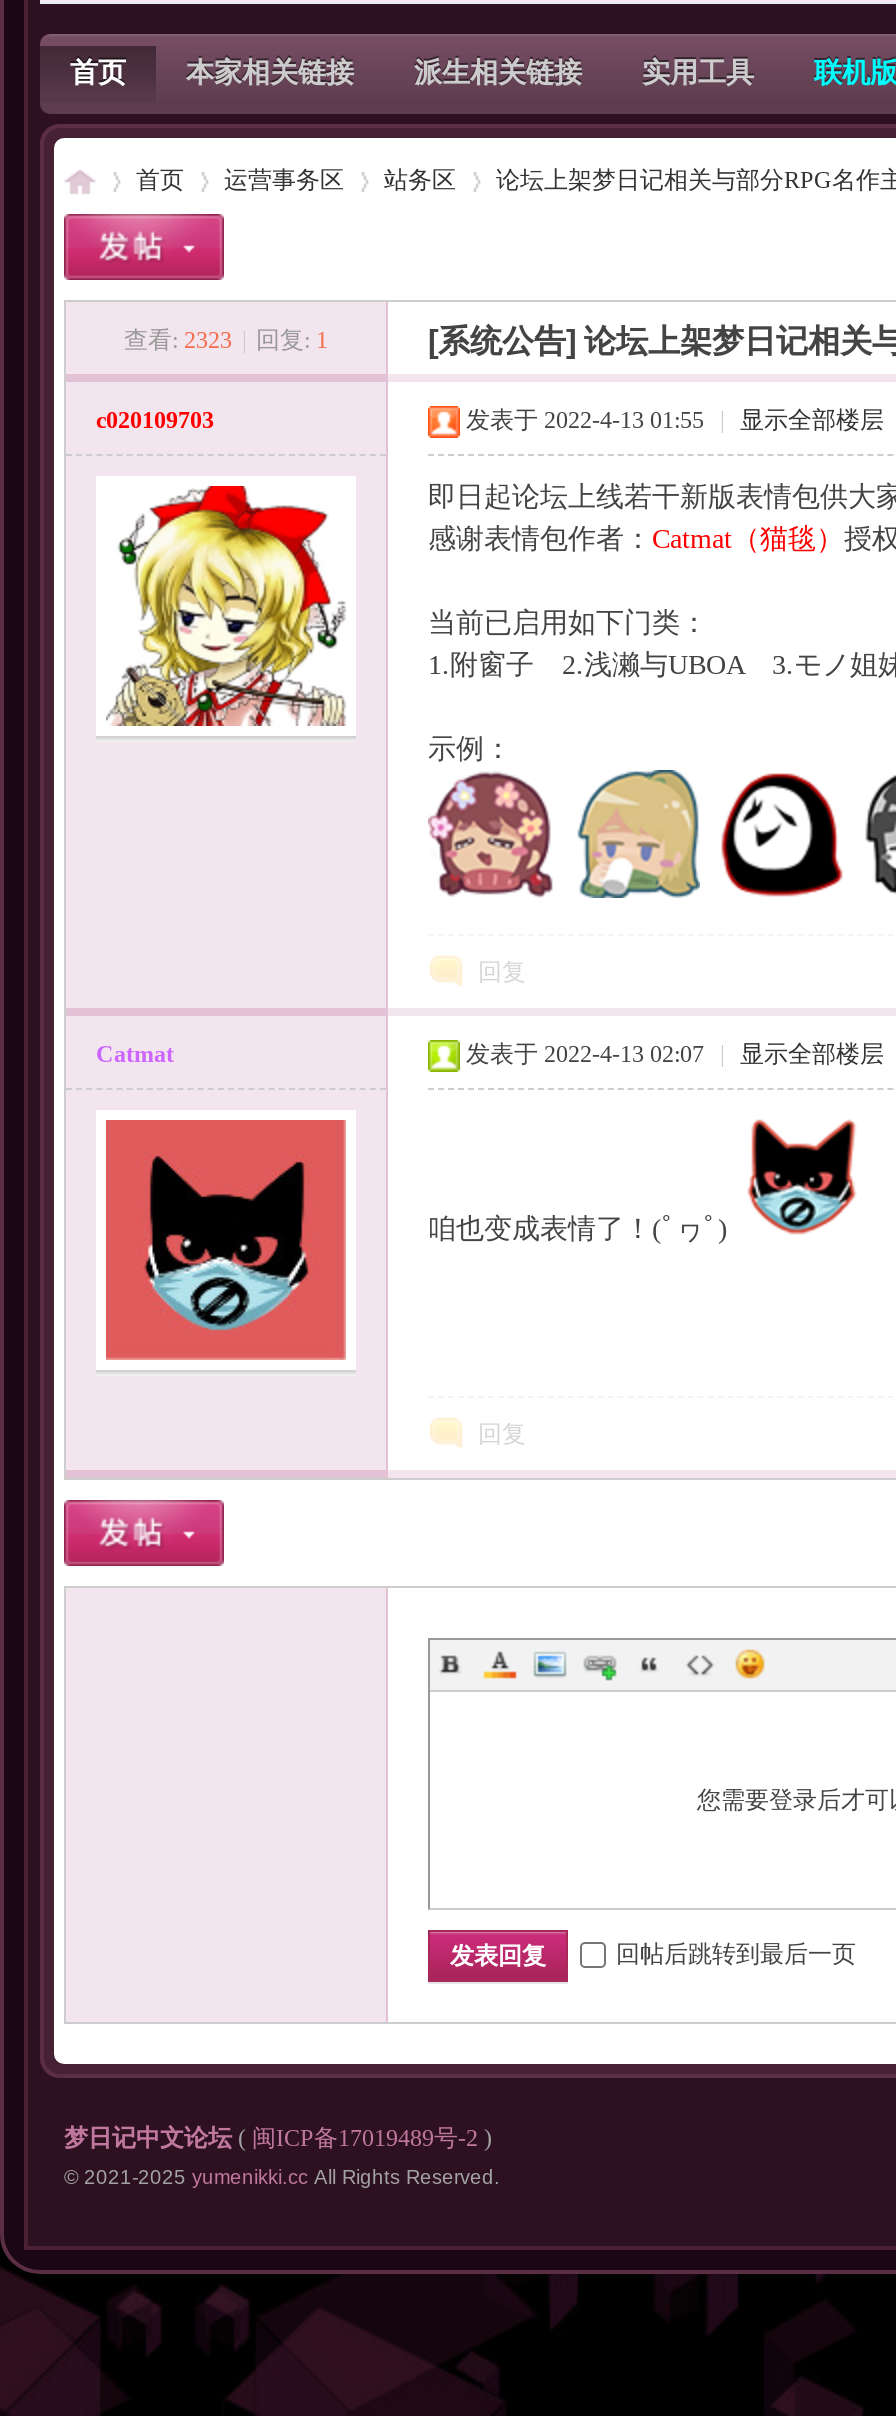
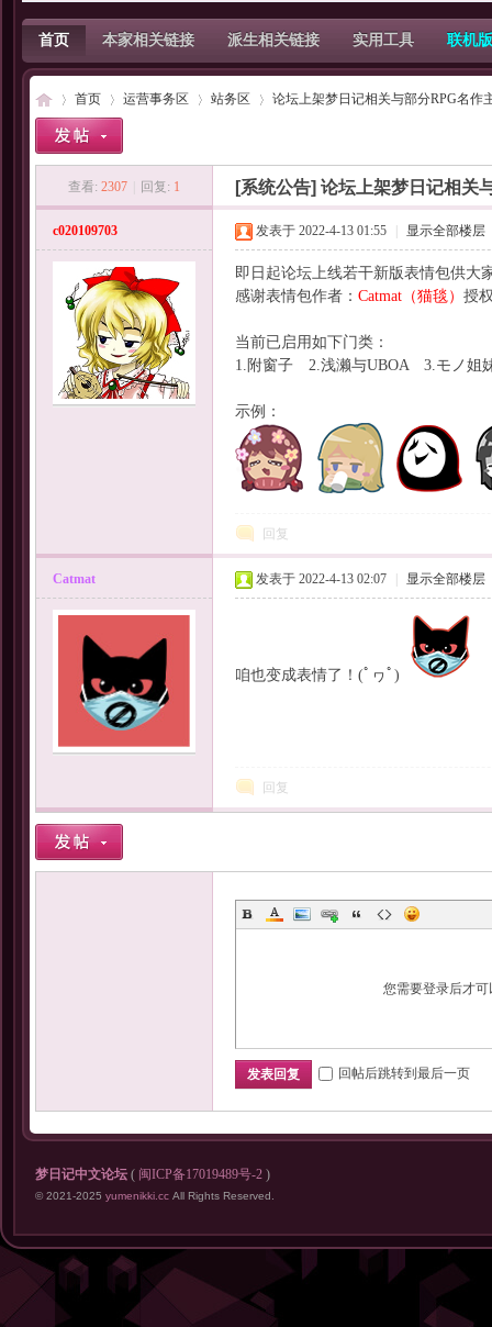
[124,326,232,354] 查看: 2323 -> [68,179,127,194] 查看: 2307

